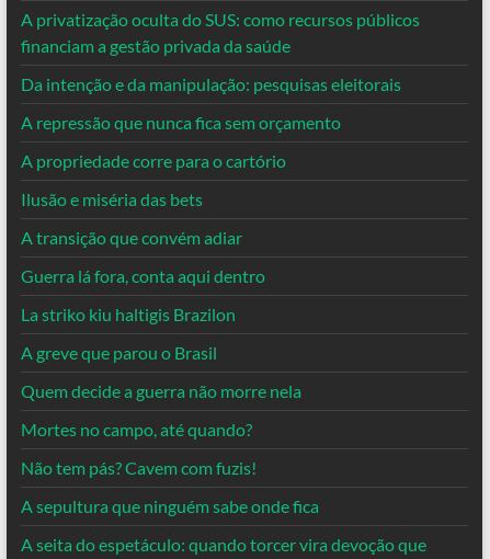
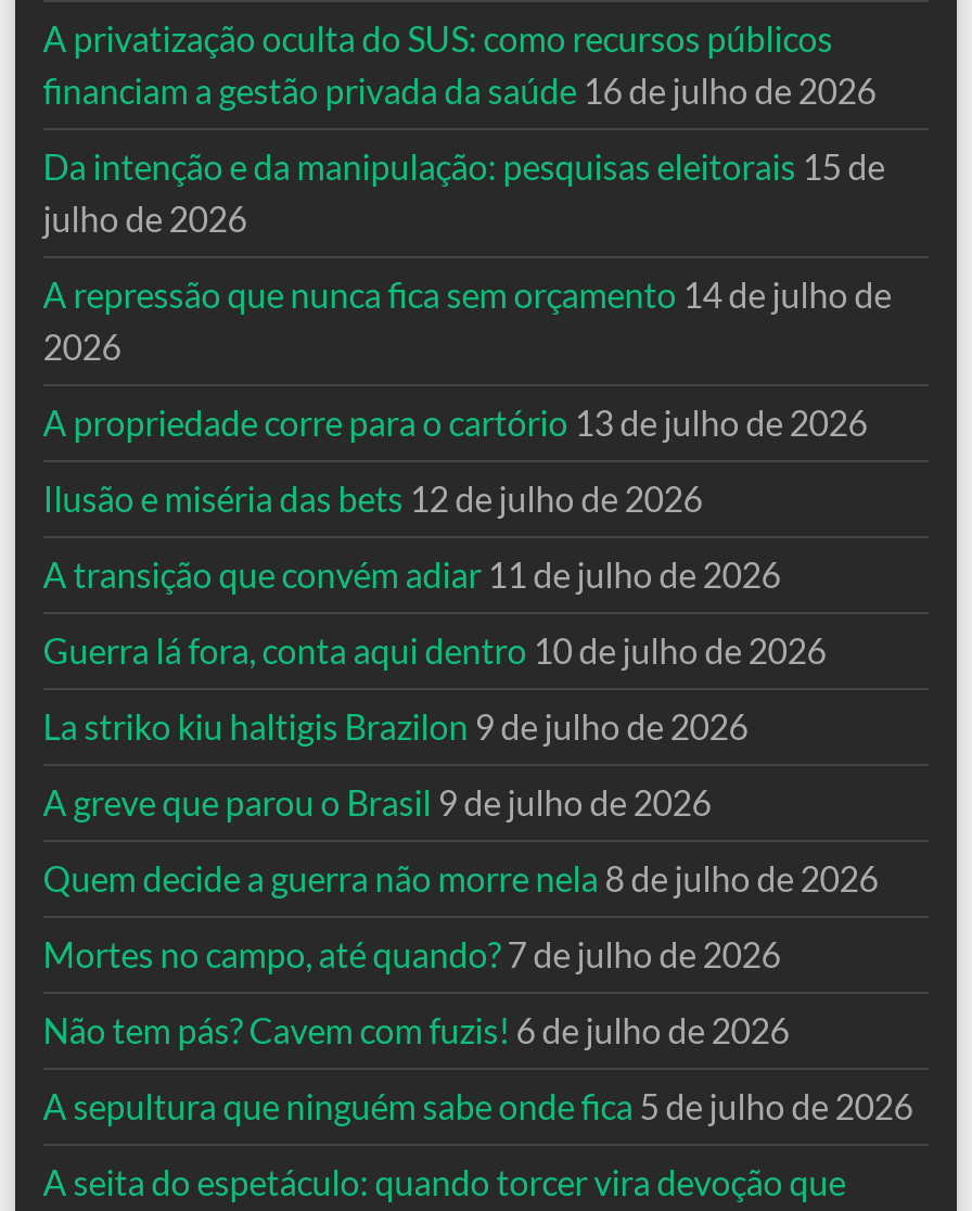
[21,35,290,56] financiam a gestão privada da saúde -> [43,69,876,110] financiam a gestão privada da saúde 16 de julho de 2026
[21,73,401,94] Da intenção e da manipulação: pesquisas eleitorais -> [43,145,885,238] Da intenção e da manipulação: pesquisas eleitorais 15 de | julho de 2026
[21,112,341,132] A repressão que nunca fica sem orçamento -> [43,273,891,366] A repressão que nunca fica sem orçamento 14 de julho de | 2026
[21,150,286,171] A propriedade corre para o cartório -> [43,401,867,442] A propriedade corre para o cartório 13 de julho de 2026
[21,188,203,209] Ilusão e miséria das bets -> [43,477,703,518] Ilusão e miséria das bets 12 de julho de 2026
[21,227,242,247] A transição que convém adiar -> [43,553,781,594] A transição que convém adiar 11 de julho de 2026
[21,265,265,286] Guerra lá fora, conta aqui dentro -> [43,629,826,670] Guerra lá fora, conta aqui dentro 10 de julho de 2026
[21,303,235,324] La striko kiu haltigis Brazilon -> [43,705,748,746] La striko kiu haltigis Brazilon 9 de julho de 2026
[21,342,217,363] A greve que parou o Brasil -> [43,781,711,822] A greve que parou o Brasil 9 de julho de 2026
[21,380,301,401] Quem decide a guerra não morre nela -> [43,857,878,898] Quem decide a guerra não morre nela 8 de julho de 2026
[21,418,252,439] Mortes no campo, até quando? -> [43,933,781,974] Mortes no campo, até quando? 7 de julho de 2026
[21,457,256,478] Não tem pás? Cavem com fuzis! -> [43,1009,789,1050] Não tem pás? Cavem com fuzis! 6 de julho de 2026
[21,495,319,516] A sepultura que ninguém sabe onde fica -> [43,1085,913,1126] A sepultura que ninguém sabe onde fica 5 de julho de 2026

